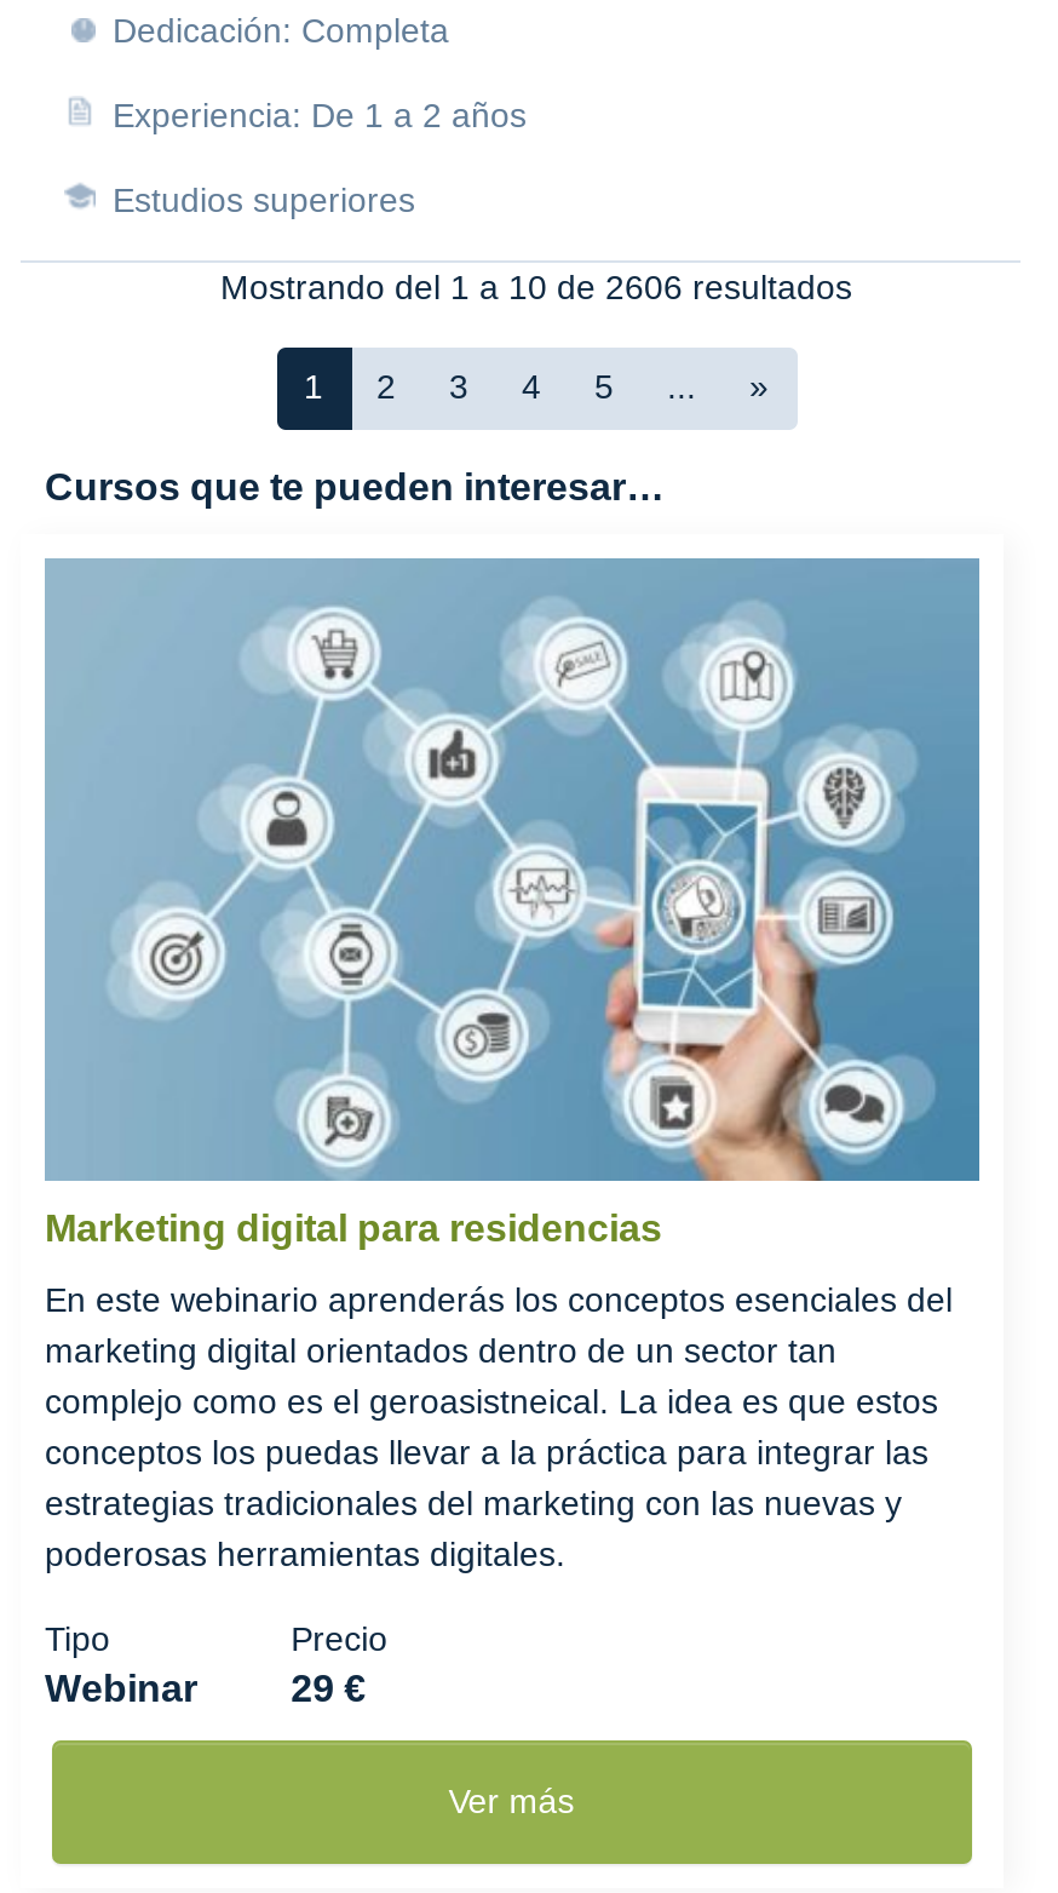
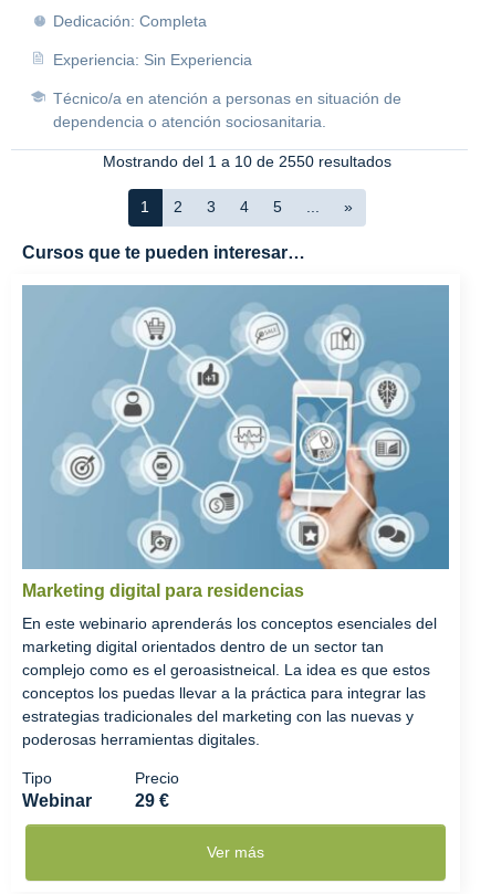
[113,96,527,134] Experiencia: De 1 a 2 años -> [53,51,252,69] Experiencia: Sin Experiencia
[113,180,415,219] Estudios superiores -> [53,90,401,130] Técnico/a en atención a personas en situación de | dependencia o atención sociosanitaria.
[220,268,852,306] Mostrando del 1 a 10 de 2606 resultados -> [102,152,391,170] Mostrando del 1 a 10 de 2550 resultados

